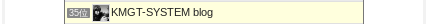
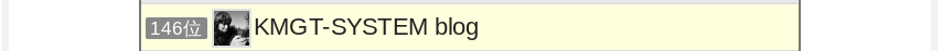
[69,8,88,18] 35位 -> [150,18,203,39] 146位

